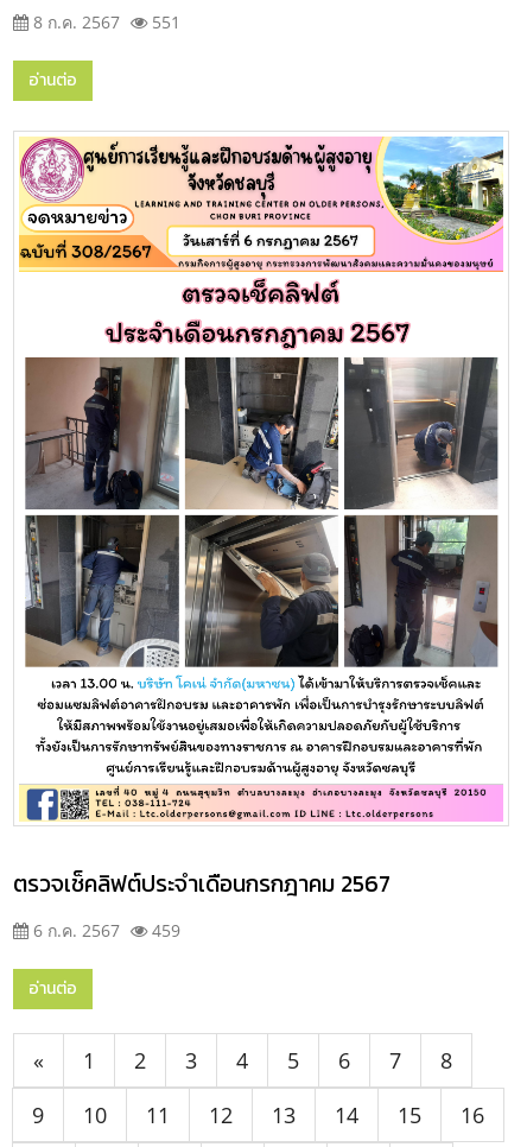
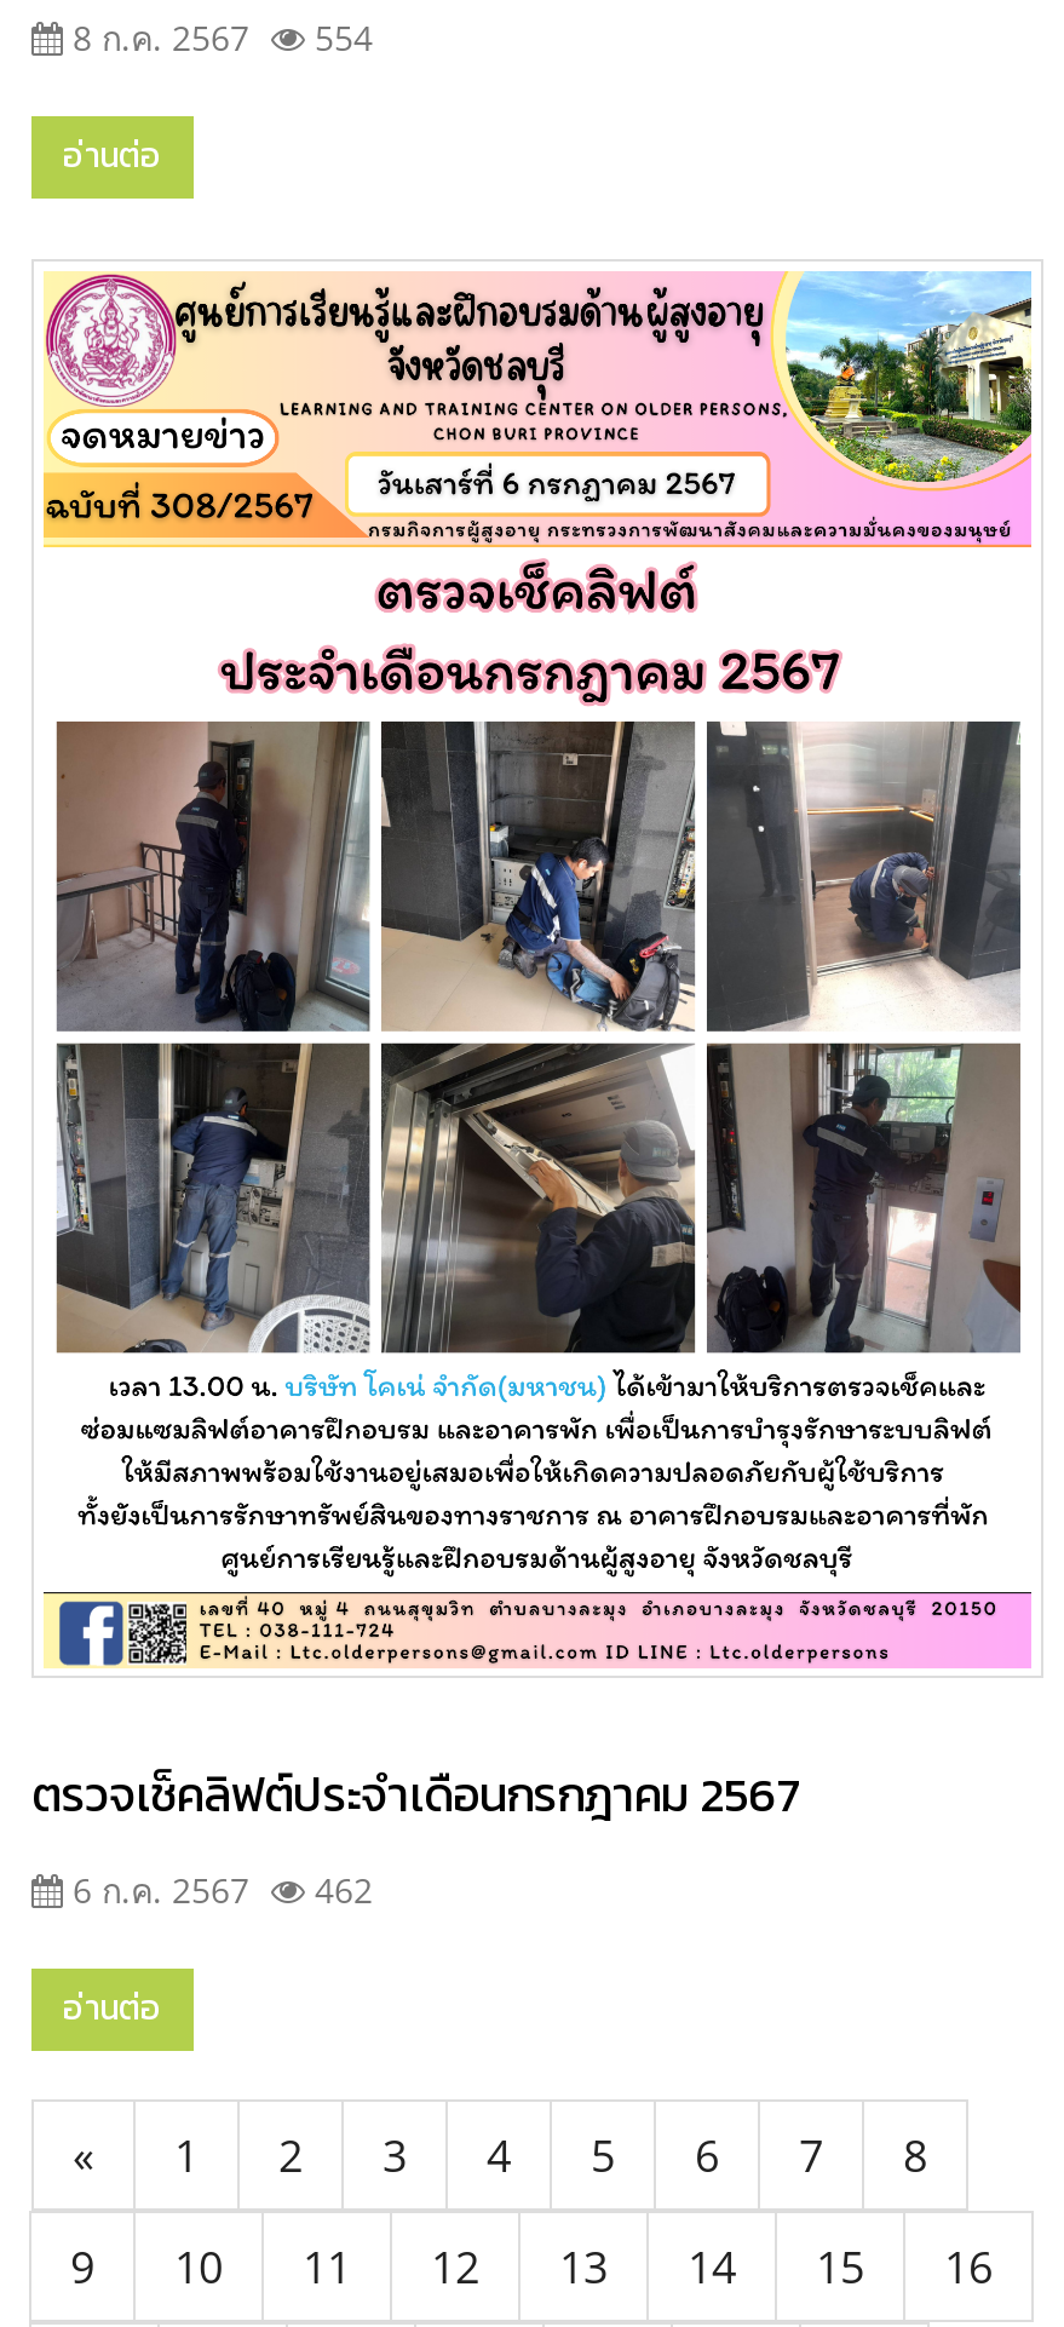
[28,10,180,33] 8 ก.ค. 2567 551 -> [63,14,373,60] 8 ก.ค. 2567 554
[147,919,180,941] 459 -> [305,1867,373,1913] 462

